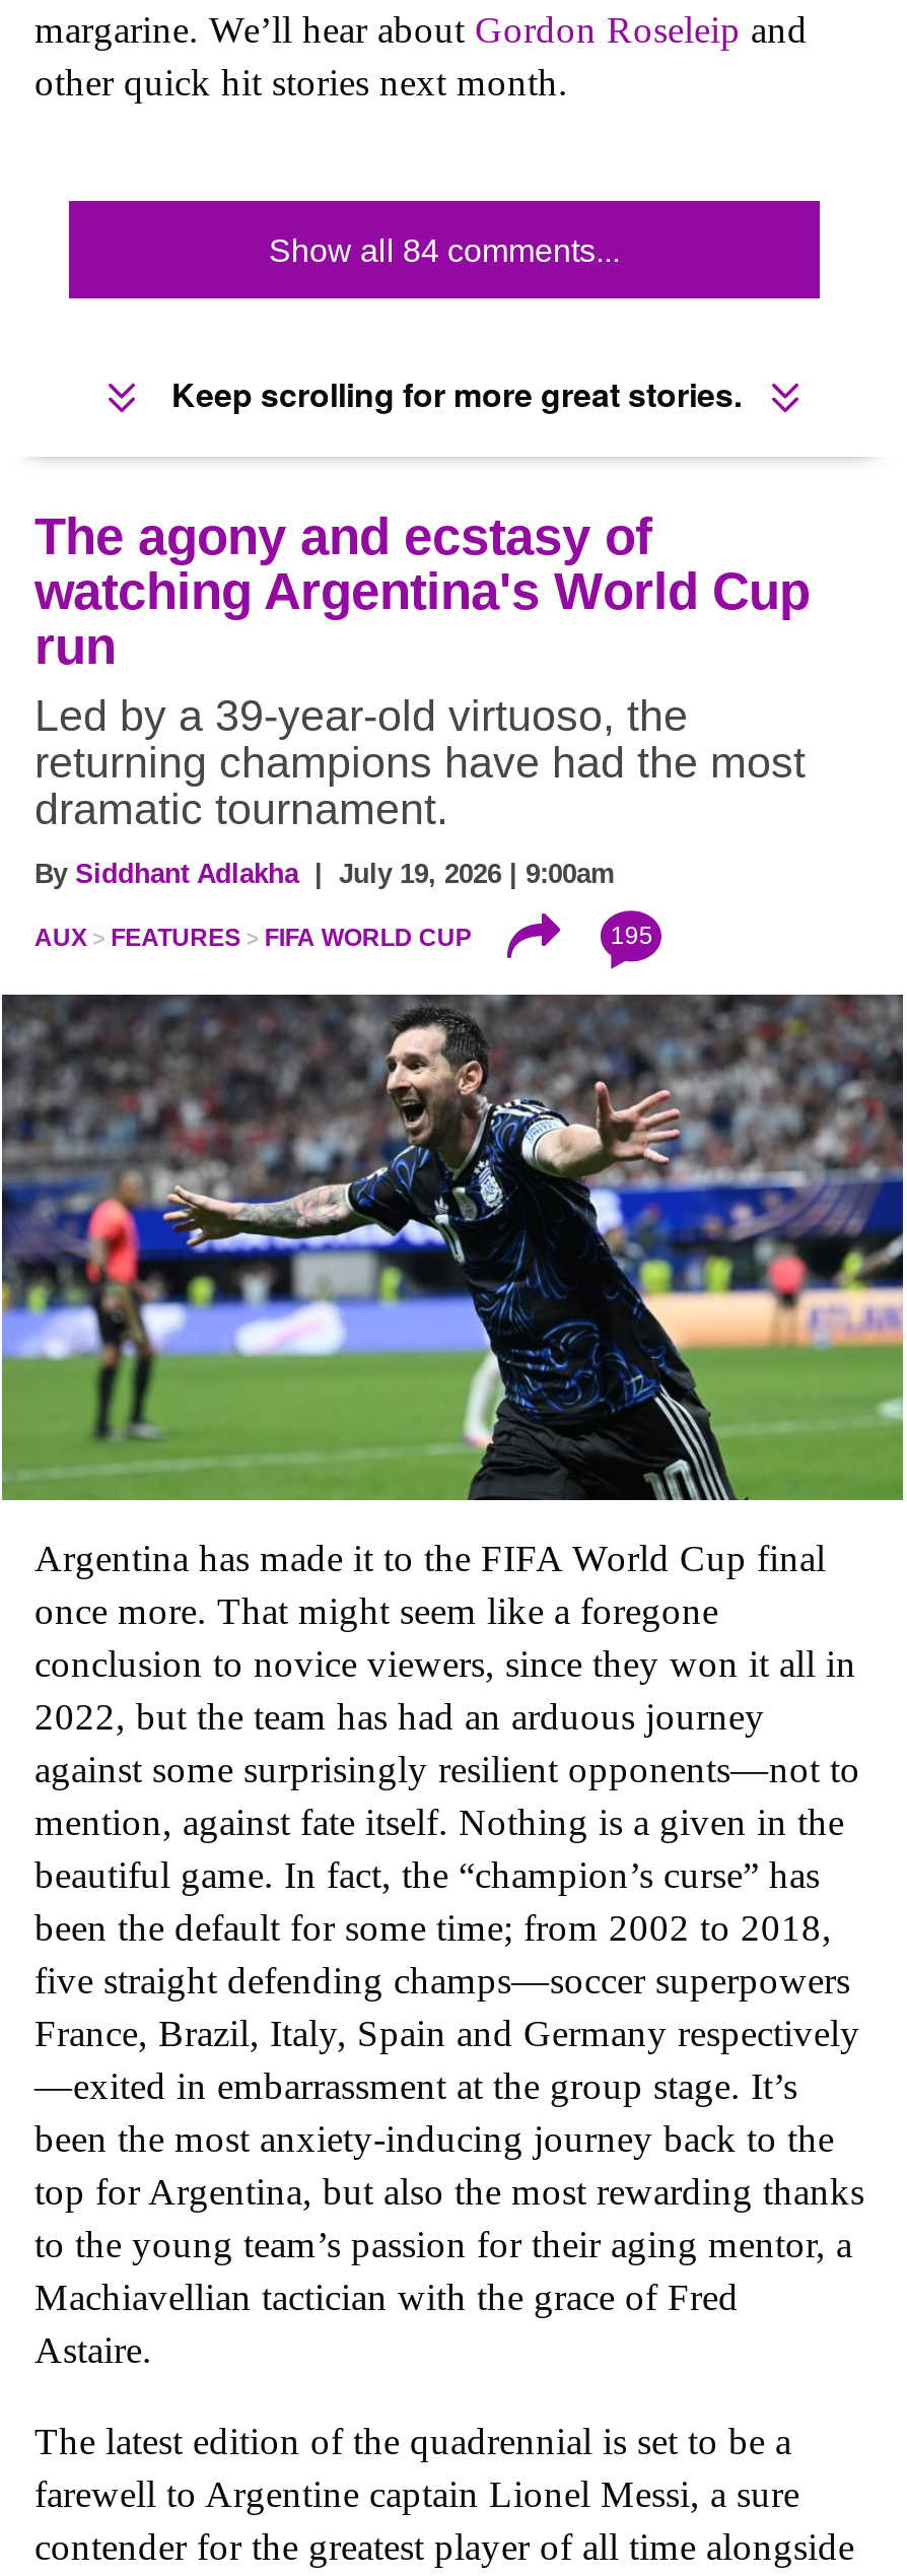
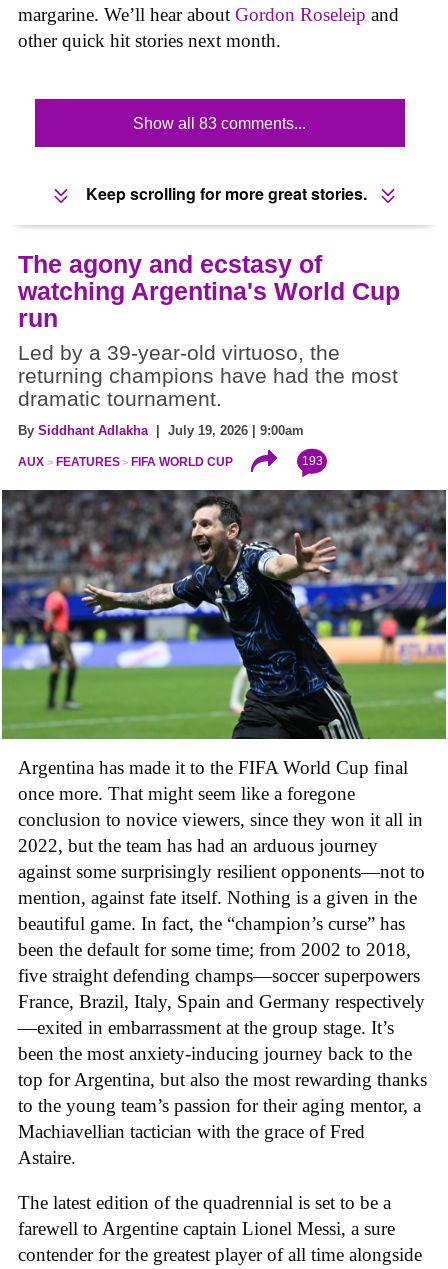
[269,233,620,267] Show all 84 comments... -> [133,115,306,132] Show all 83 comments...
[610,921,653,950] 195 -> [302,454,323,468] 193

